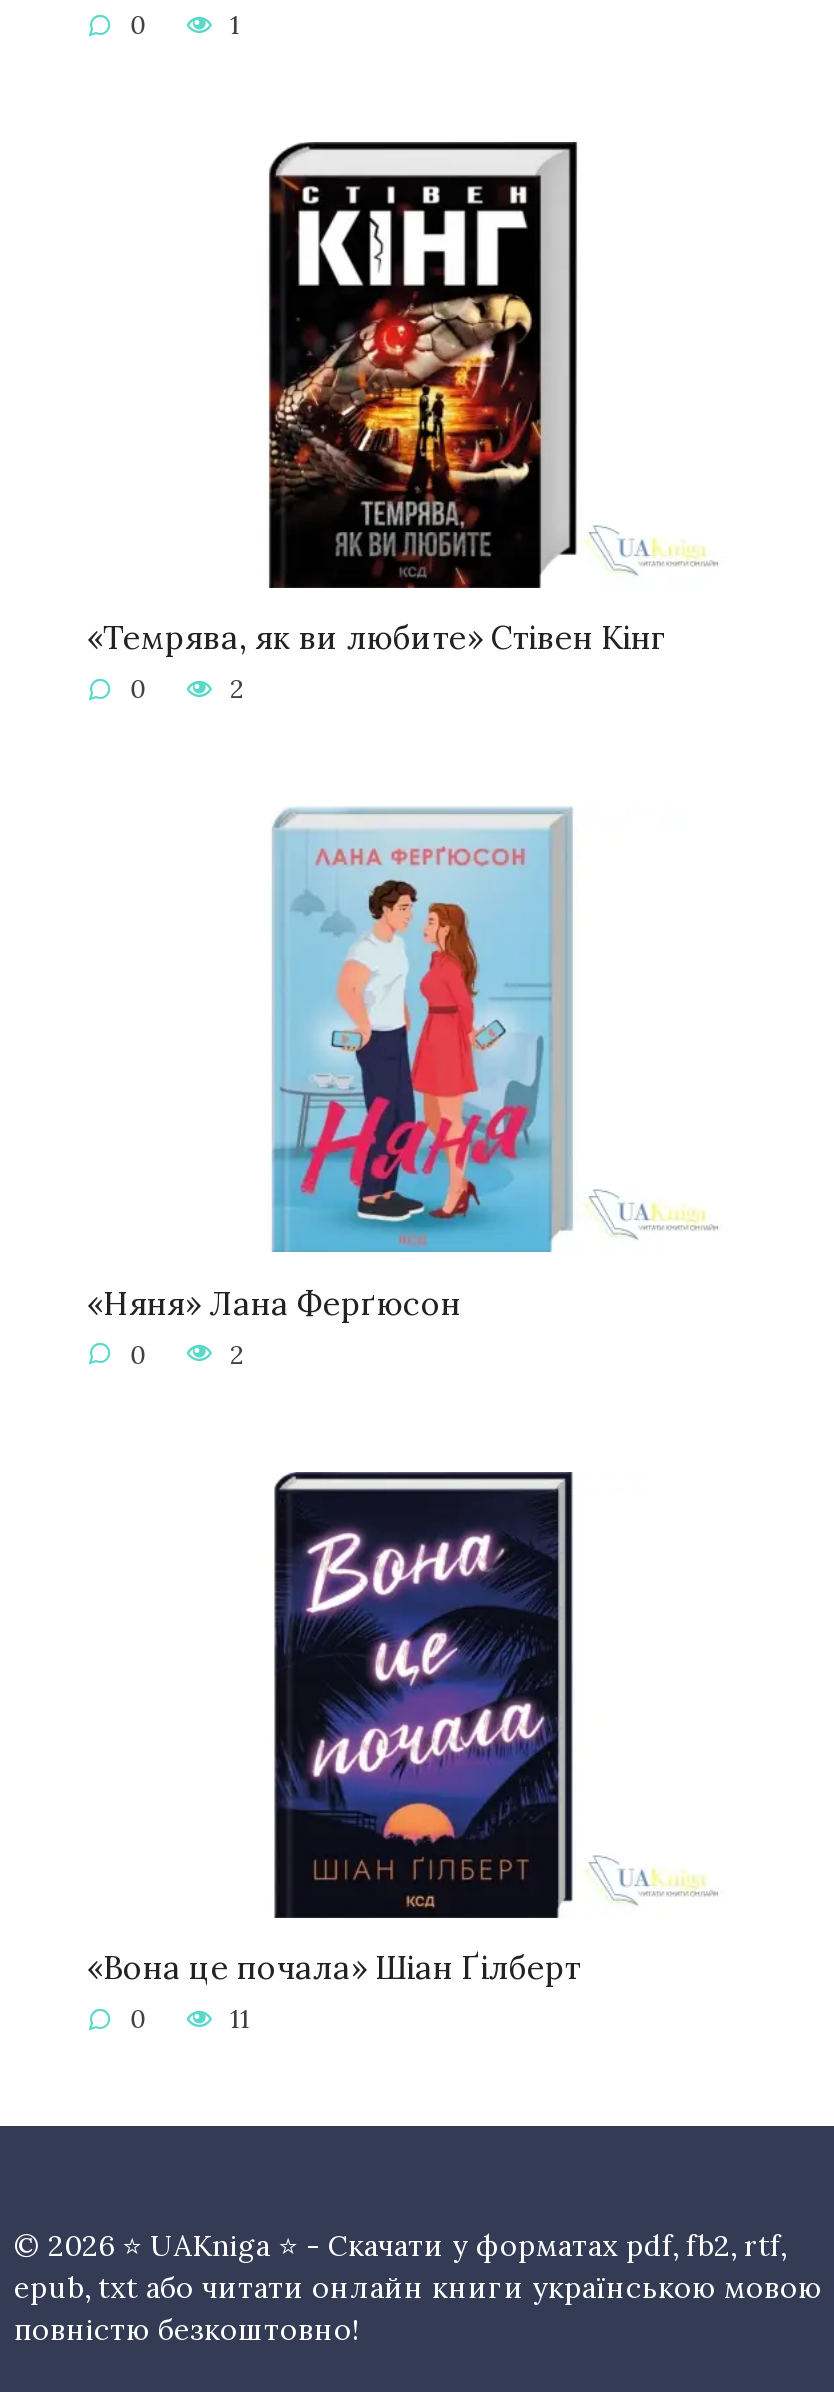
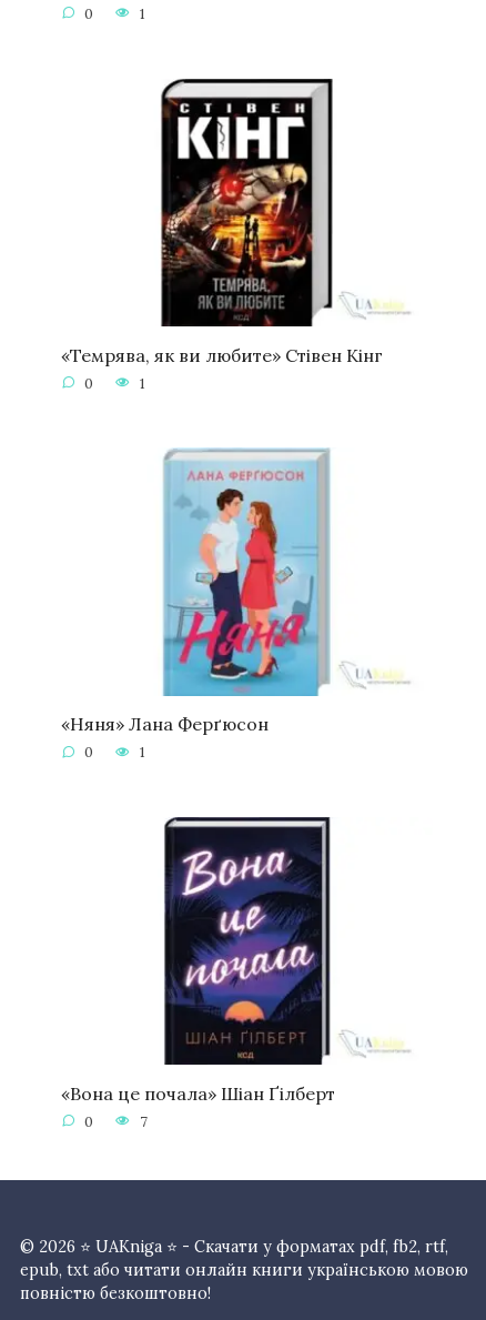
[230,673,244,707] 2 -> [140,374,145,392] 1
[230,1337,244,1371] 2 -> [140,743,145,762] 1
[230,2002,250,2036] 11 -> [140,1112,148,1131] 7

